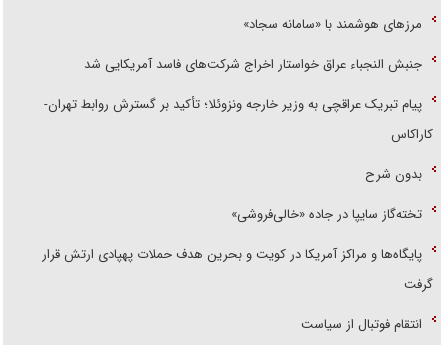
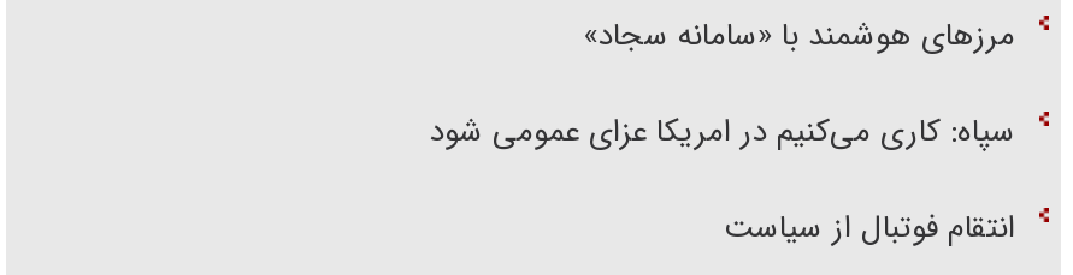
[42,54,433,295] جنبش النجباء عراق خواستار اخراج شرکت‌های فاسد آمریکایی شد | پیام تبریک عراقچی به وزیر خارجه ونزوئلا؛ تأکید بر گسترش روابط تهران- | کاراکاس | بدون شرح | تخته‌گاز سایپا در جاده «خالی‌فروشی» | پایگاه‌ها و مراکز آمریکا در کویت و بحرین هدف حملات پهپادی ارتش قرار | گرفت -> [430,107,1015,158] سپاه: کاری می‌کنیم در امریکا عزای عمومی شود

